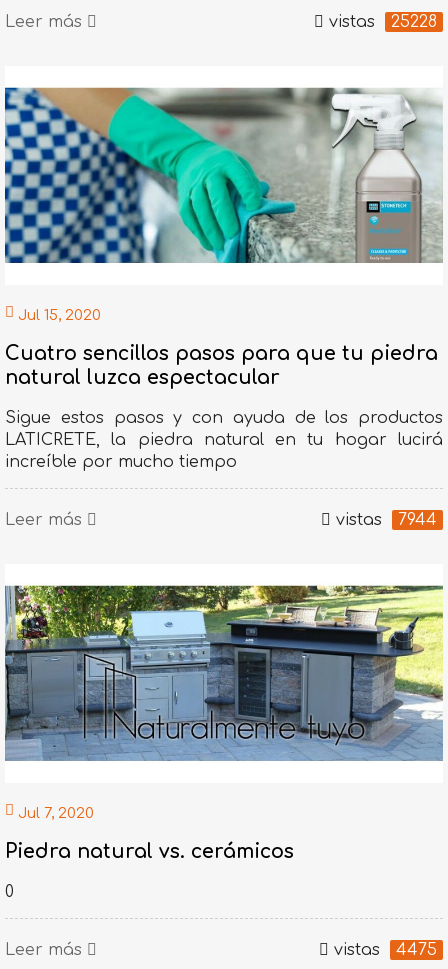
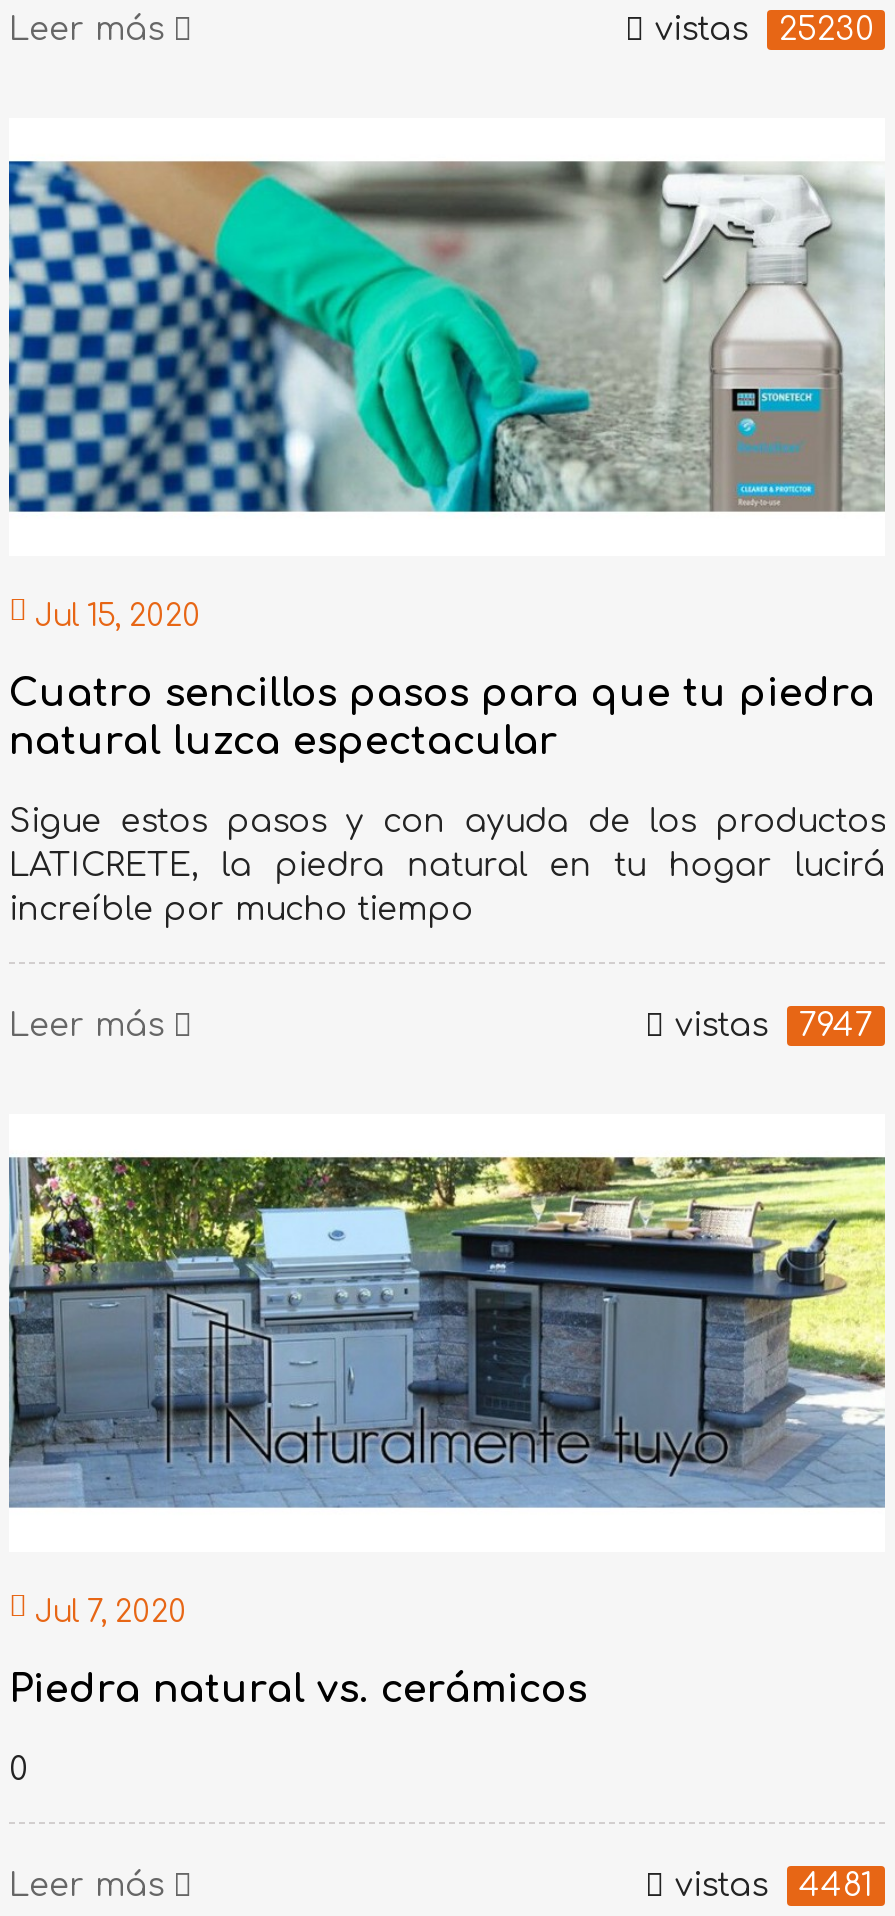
[324,13,437,31] vistas 25228 -> [645,12,873,48] vistas 25230
[331,511,437,529] vistas 7944 -> [665,1008,873,1044] vistas 7947
[329,941,437,959] vistas 4475 -> [665,1868,873,1904] vistas 4481

